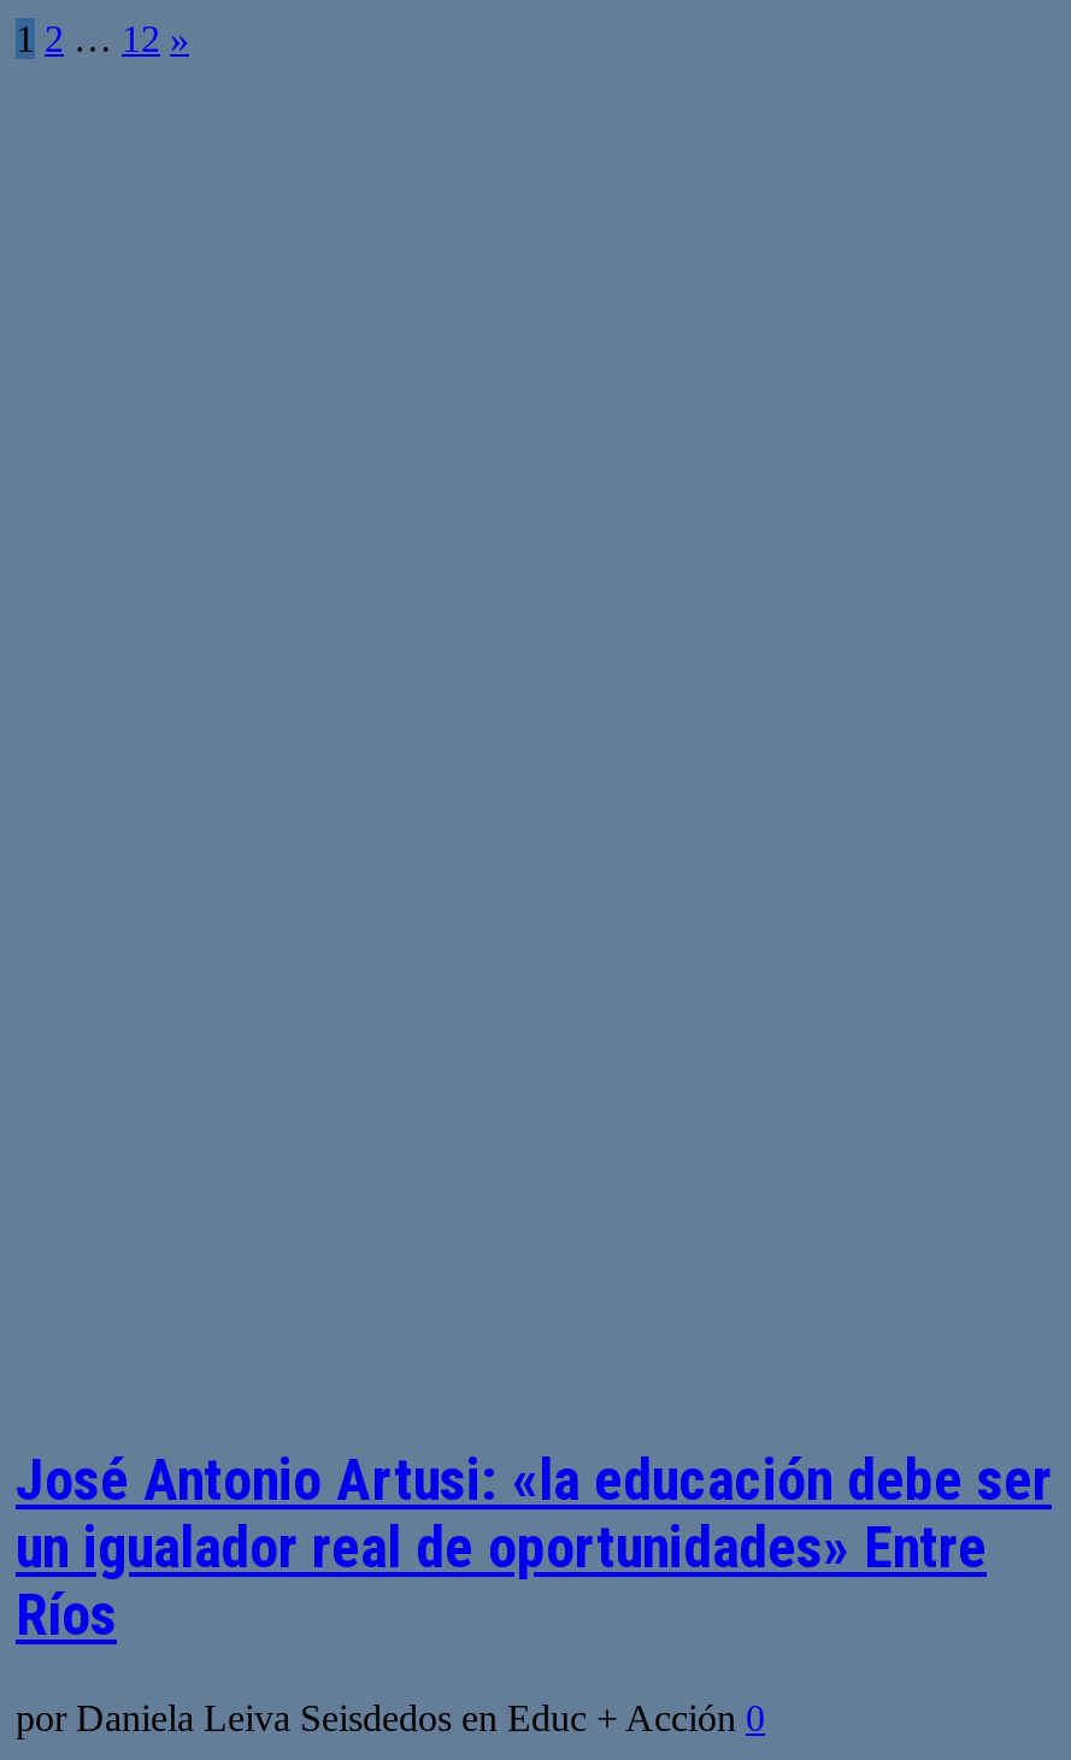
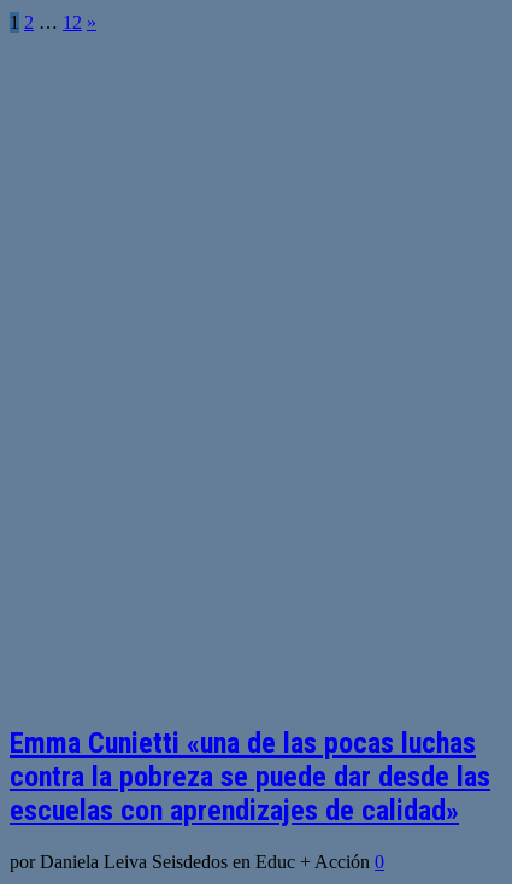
[16,1447,1052,1650] José Antonio Artusi: «la educación debe ser | un igualador real de oportunidades» Entre | Ríos -> [10,726,490,828] Emma Cunietti «una de las pocas luchas | contra la pobreza se puede dar desde las | escuelas con aprendizajes de calidad»

